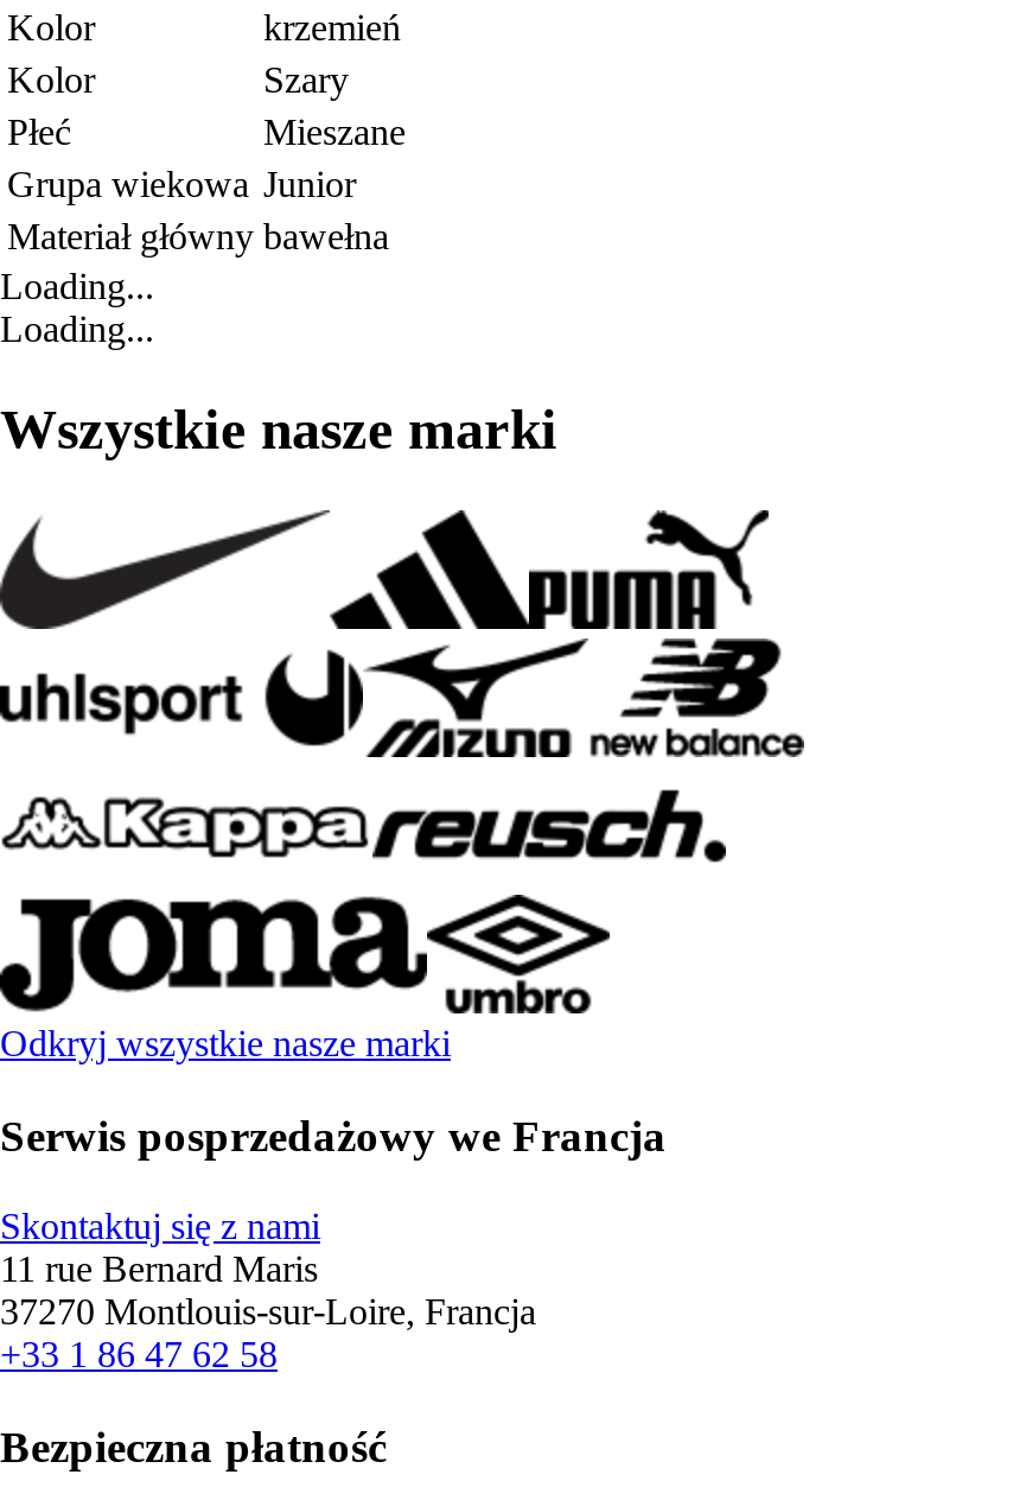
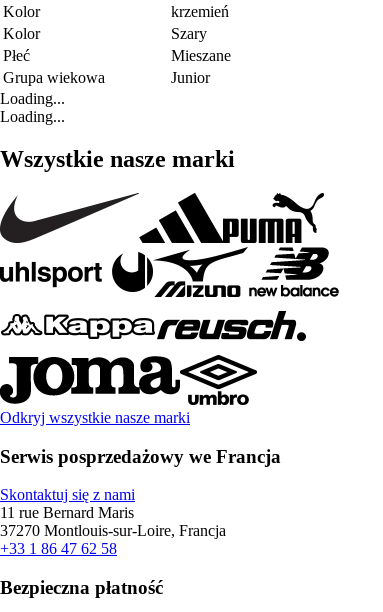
[7,164,389,257] Grupa wiekowa Junior | Materiał główny bawełna -> [3,69,210,86] Grupa wiekowa | Junior

